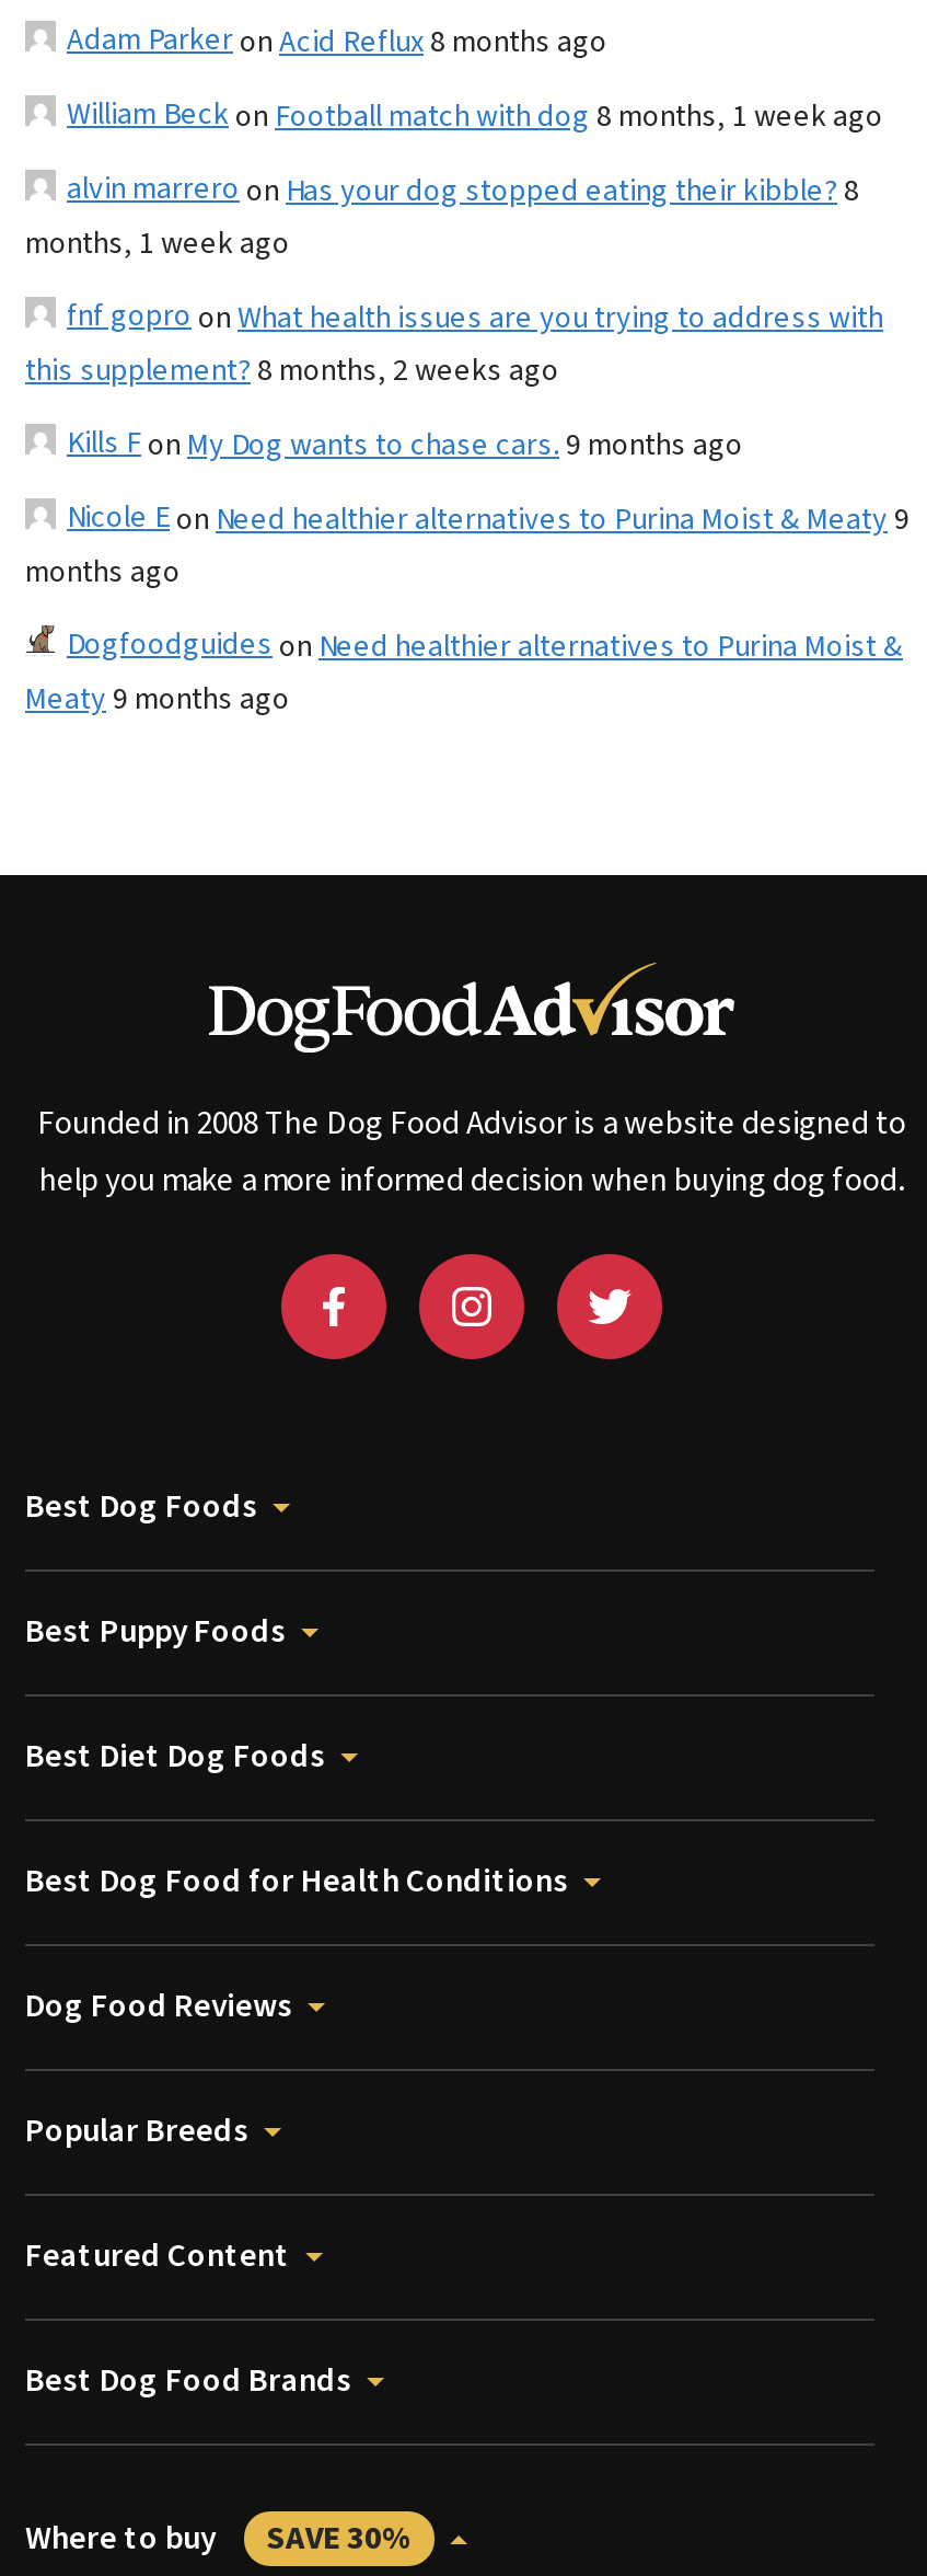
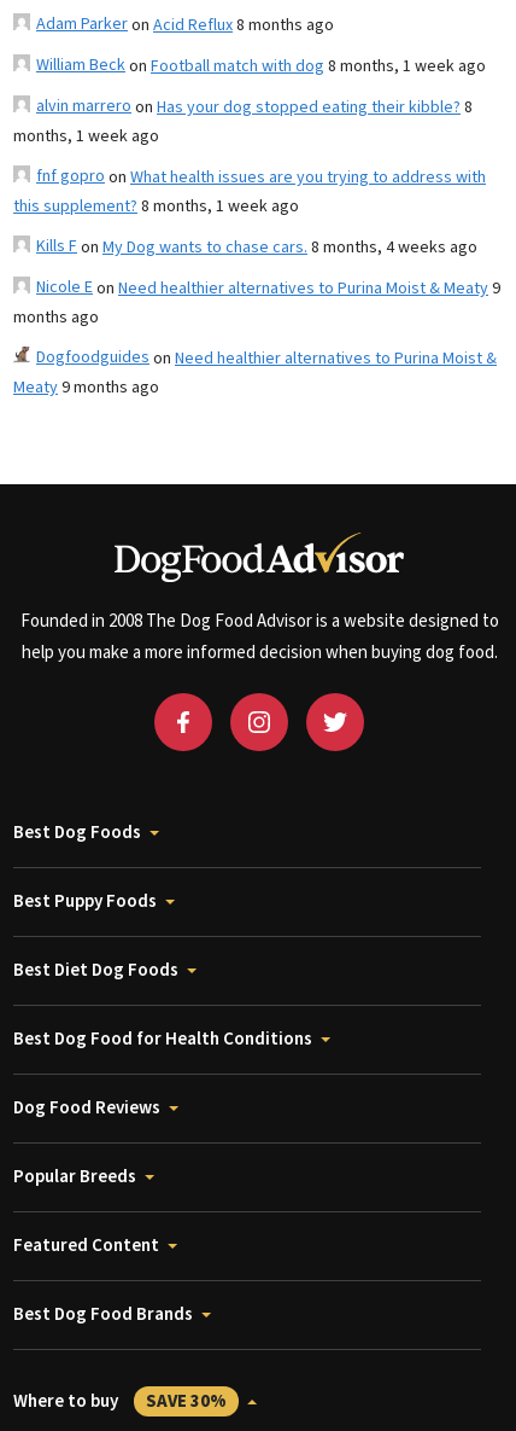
[25,349,559,393] this supplement? 8 months, 2 weeks ago -> [13,194,299,218] this supplement? 8 months, 1 week ago
[67,421,743,467] Kills Fon My Dog wants to chase cars. 9 months ago -> [36,234,477,259] Kills Fon My Dog wants to chase cars. 8 months, 4 weeks ago

